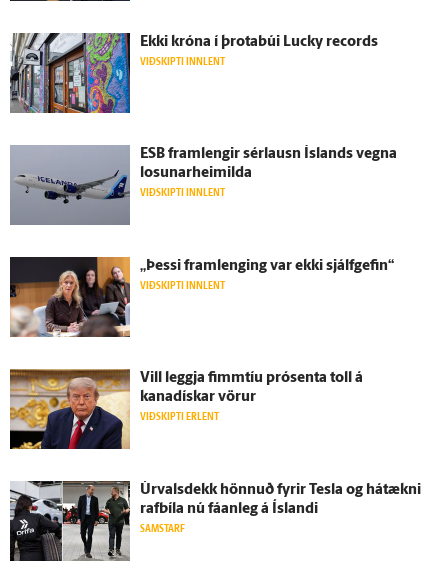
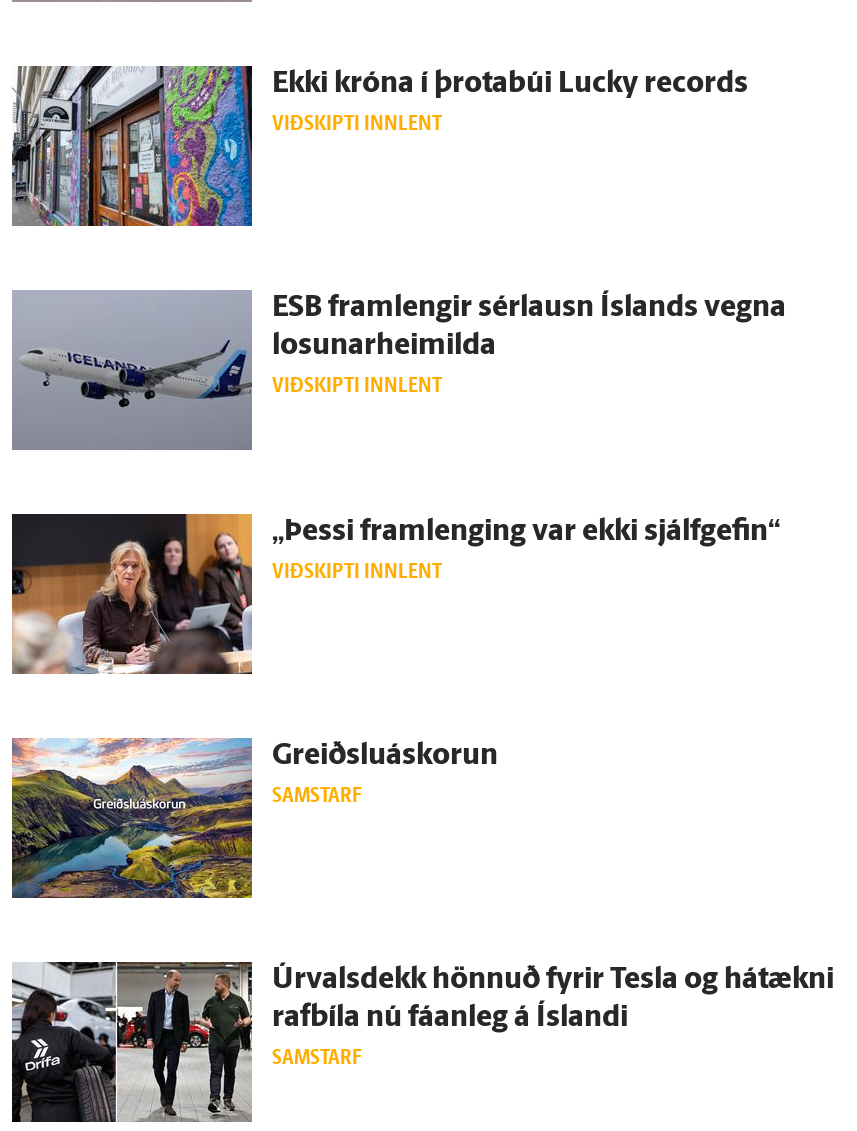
[9,368,363,450] [image] | Vill leggja fimmtíu prósenta toll á | kanadískar vörur | VIÐSKIPTI ERLENT -> [10,736,498,900] [image] | Greiðsluáskorun | SAMSTARF

